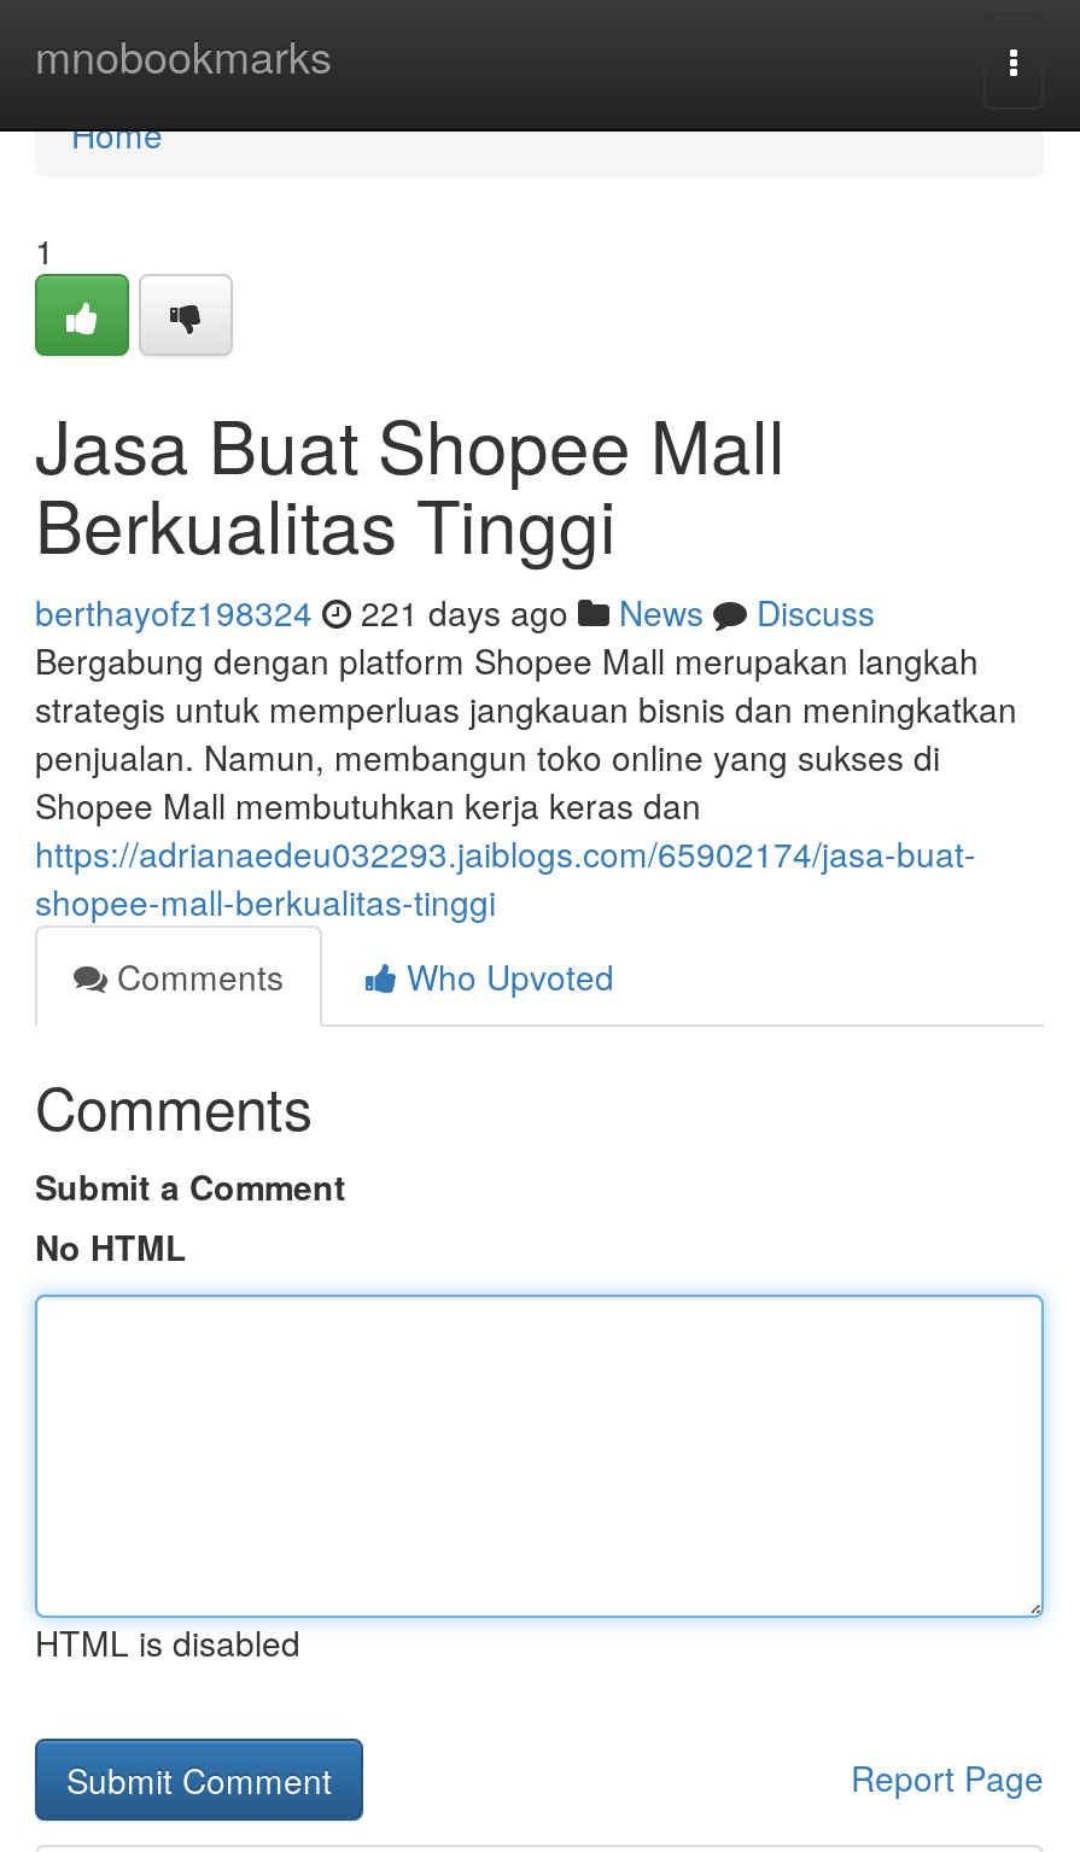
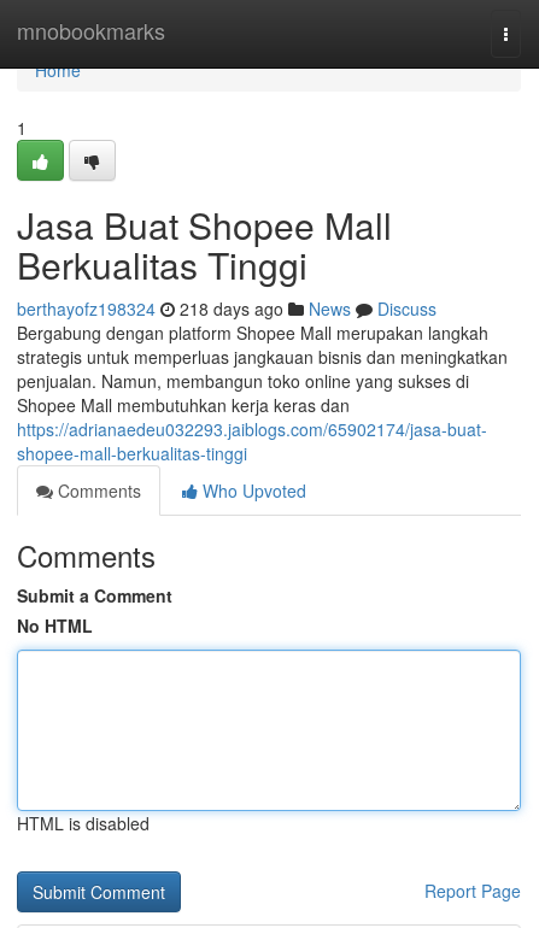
[35,588,875,636] berthayofz198324 221 days ago News Discuss -> [17,296,437,321] berthayofz198324 218 days ago News Discuss

